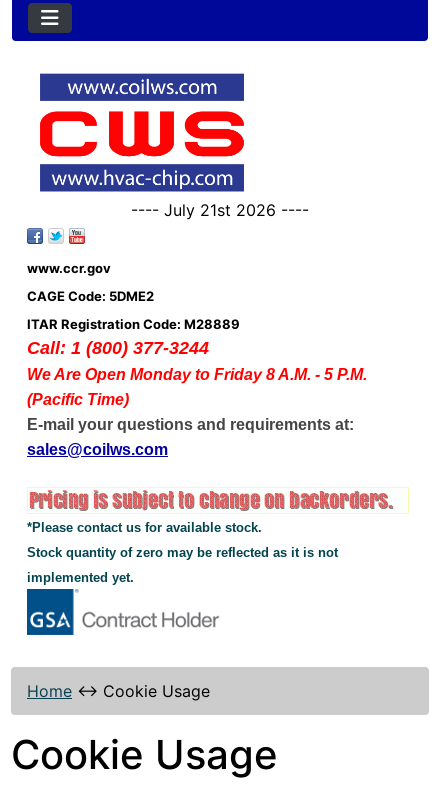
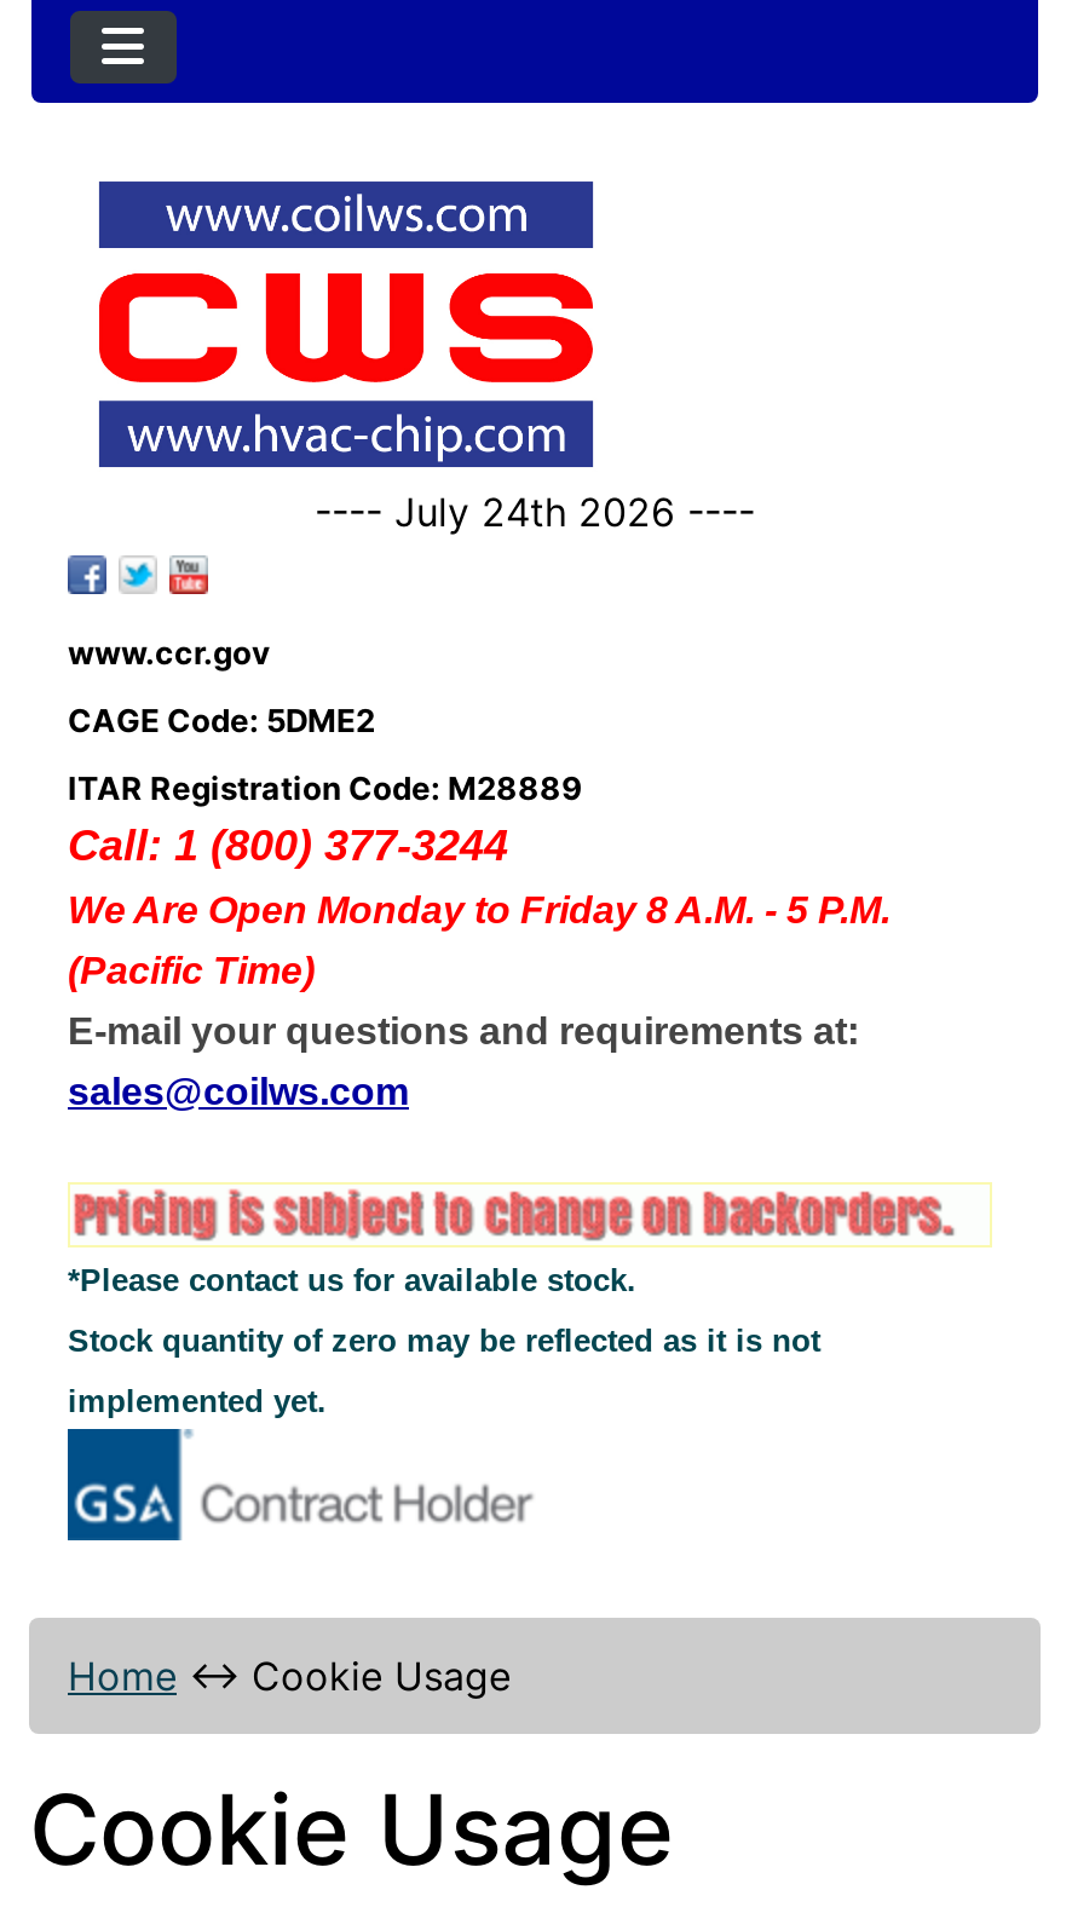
[131,200,309,220] ---- July 21st 2026 ---- -> [315,488,755,537] ---- July 24th 2026 ----

